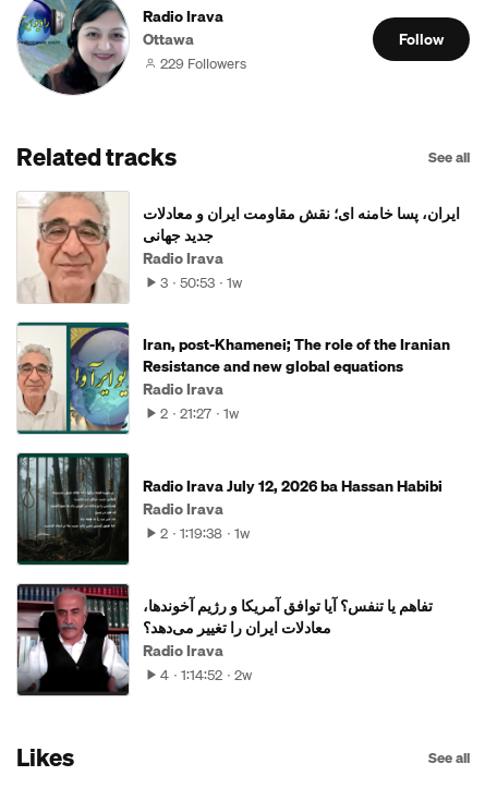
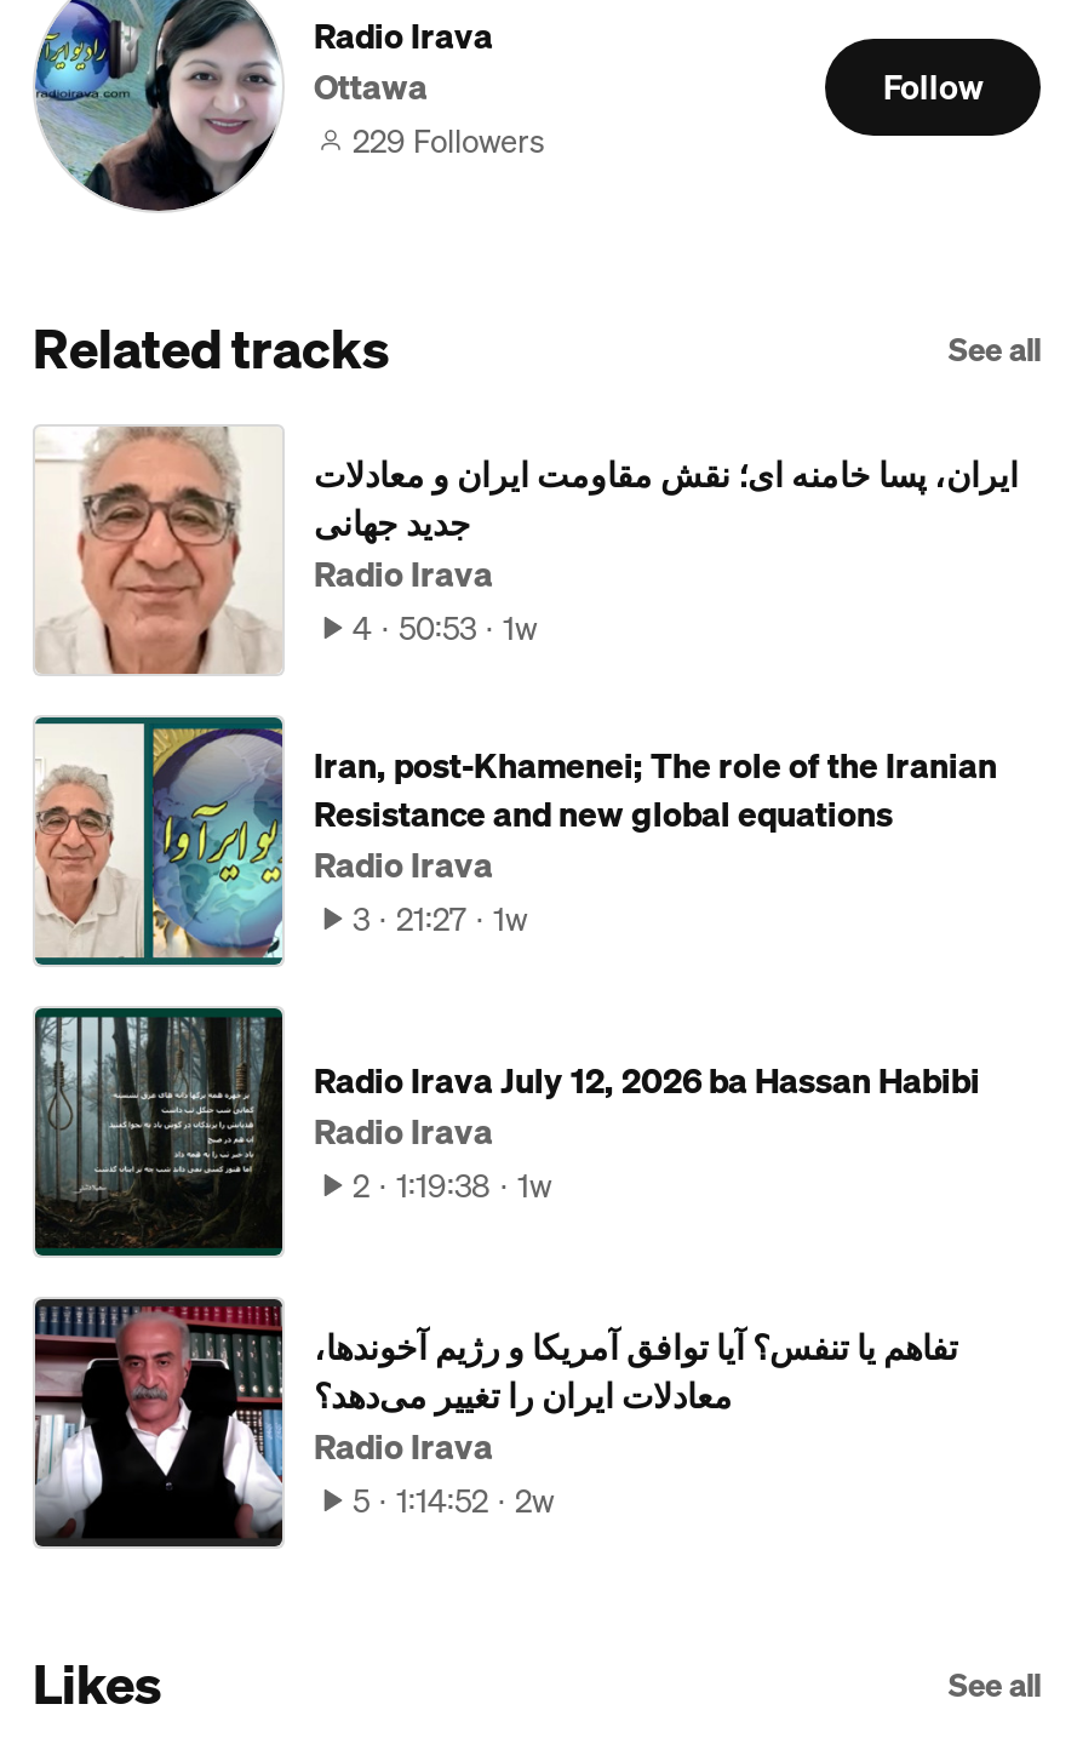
[160,271,242,293] 3 50:53 1w -> [353,604,537,652] 4 50:53 1w
[160,402,239,424] 2 21:27 1w -> [353,894,527,943] 3 21:27 1w
[160,664,252,686] 4 1:14:52 2w -> [353,1476,554,1525] 5 1:14:52 2w

